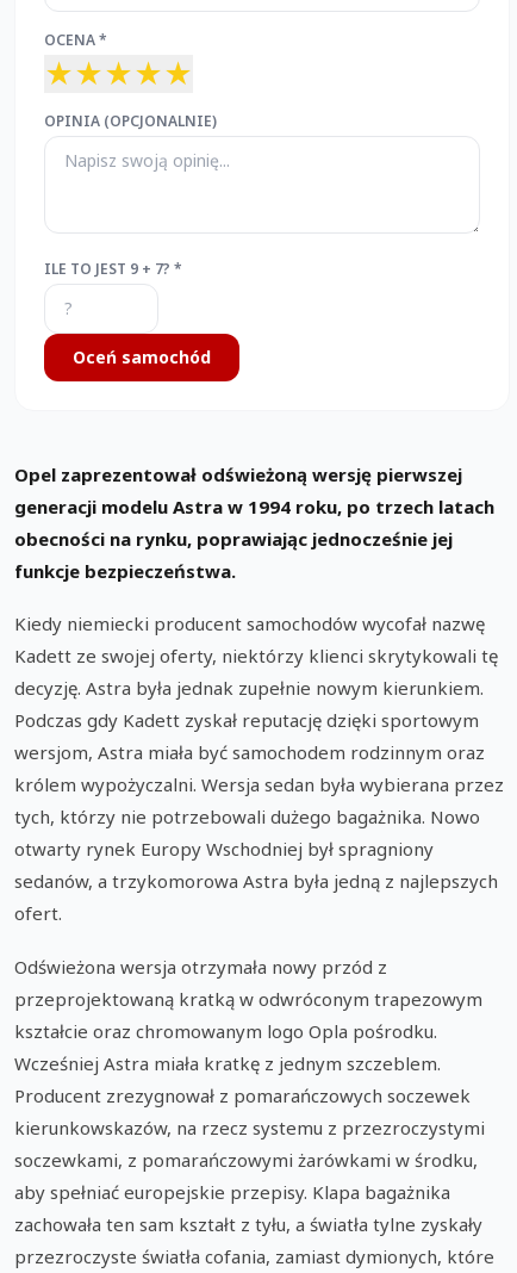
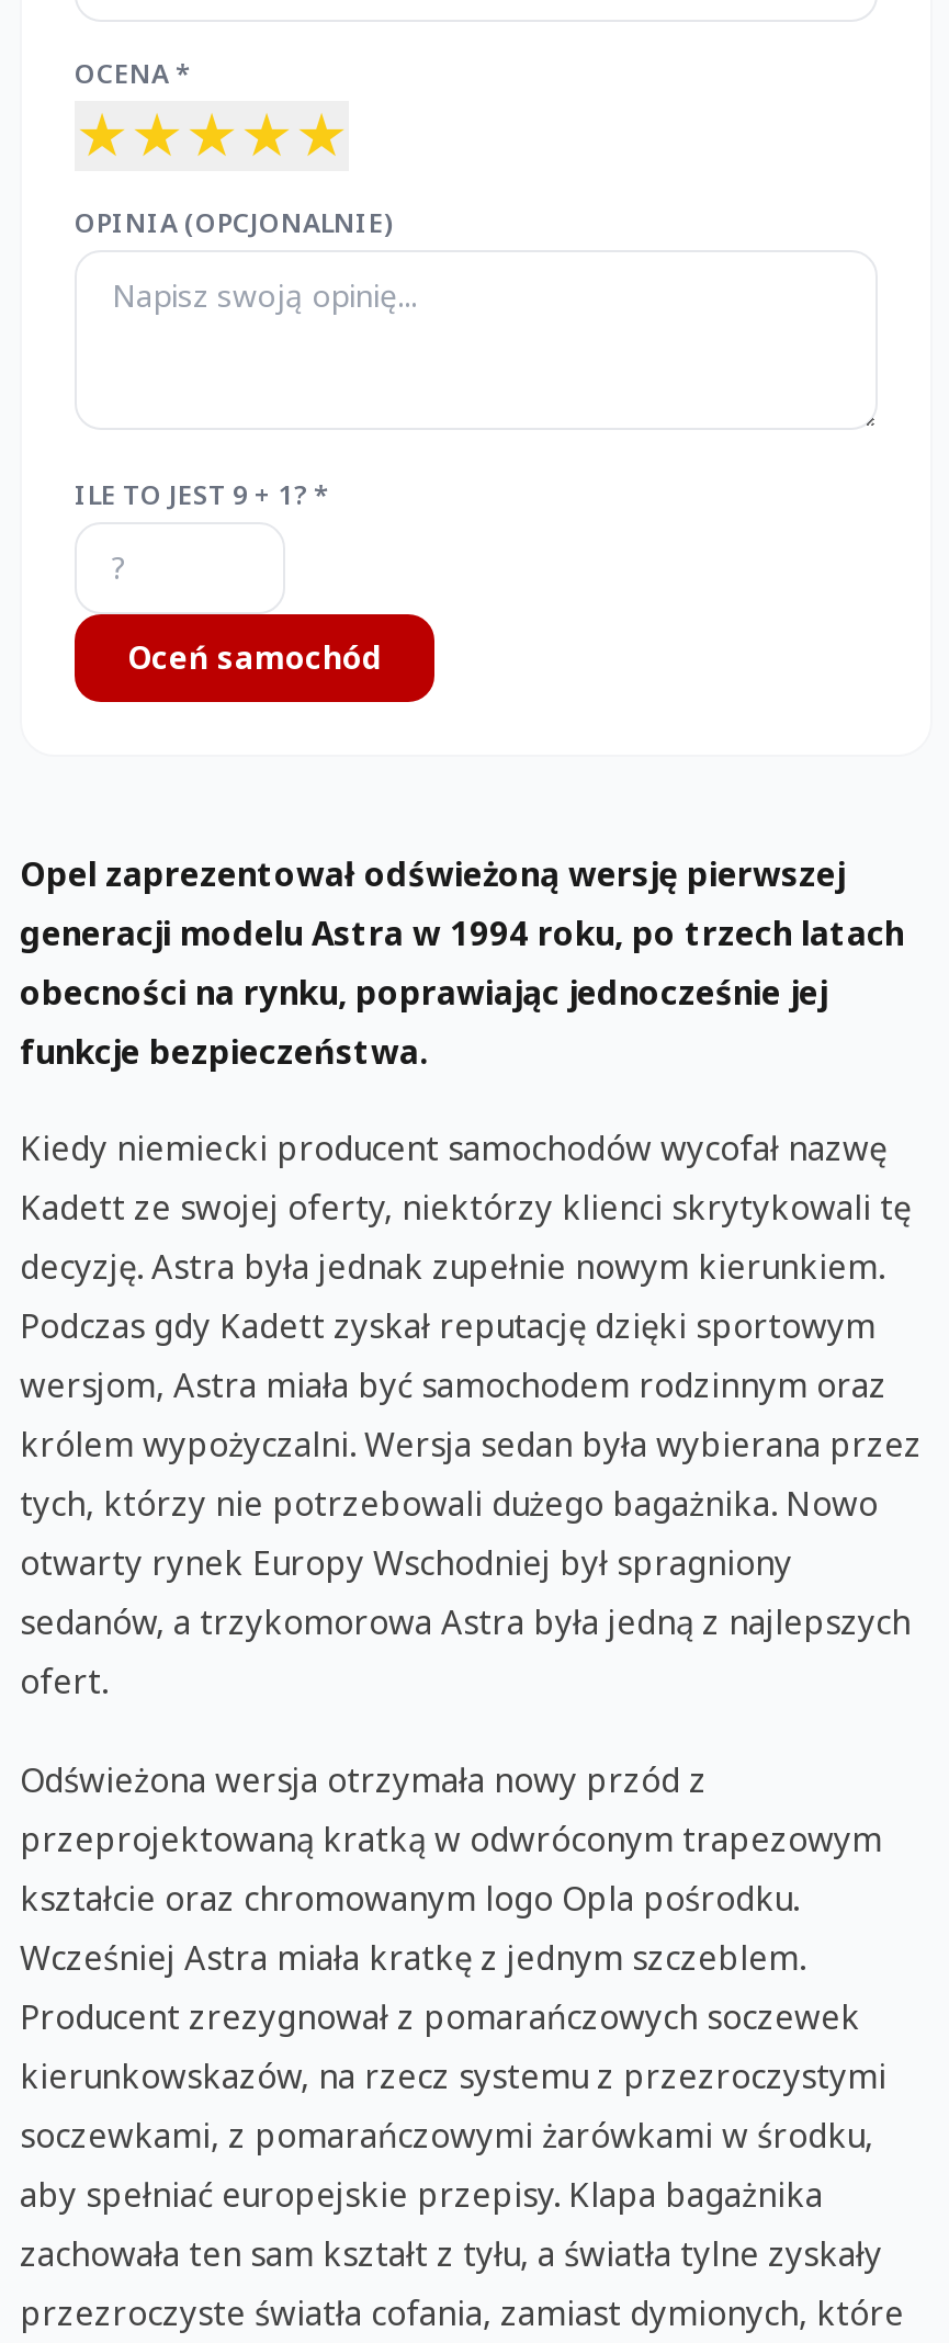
[44,258,182,278] ILE TO JEST 9 + 7? * -> [75,475,329,512] ILE TO JEST 9 + 1? *

